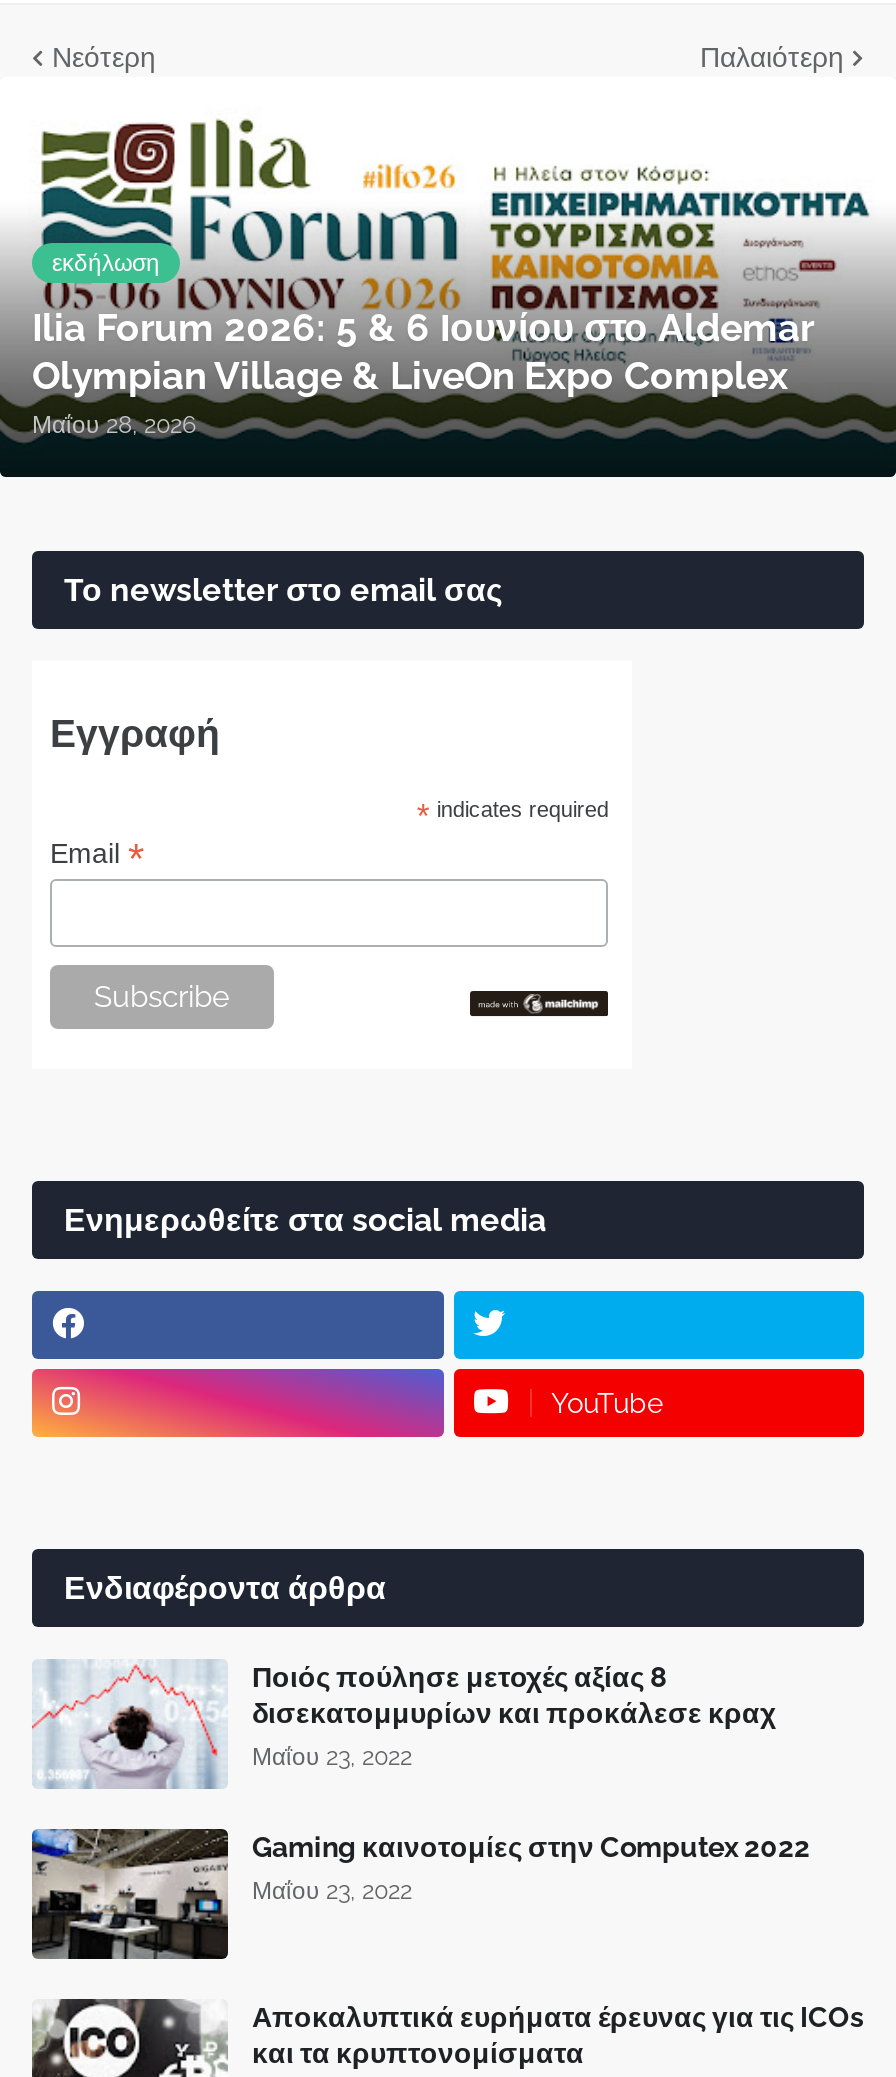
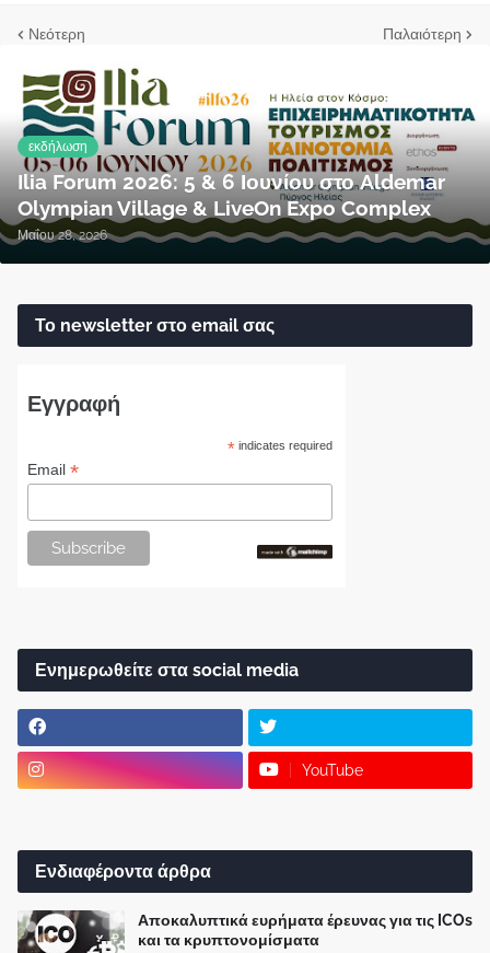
[32,1659,810,1904] [image] | Ποιός πούλησε μετοχές αξίας 8 | δισεκατομμυρίων και προκάλεσε κραχ | Μαΐου 23, 2022 | Gaming καινοτομίες στην Computex 2022 | Μαΐου 23, 2022 -> none
[30,1827,230,1967] [image] -> none

